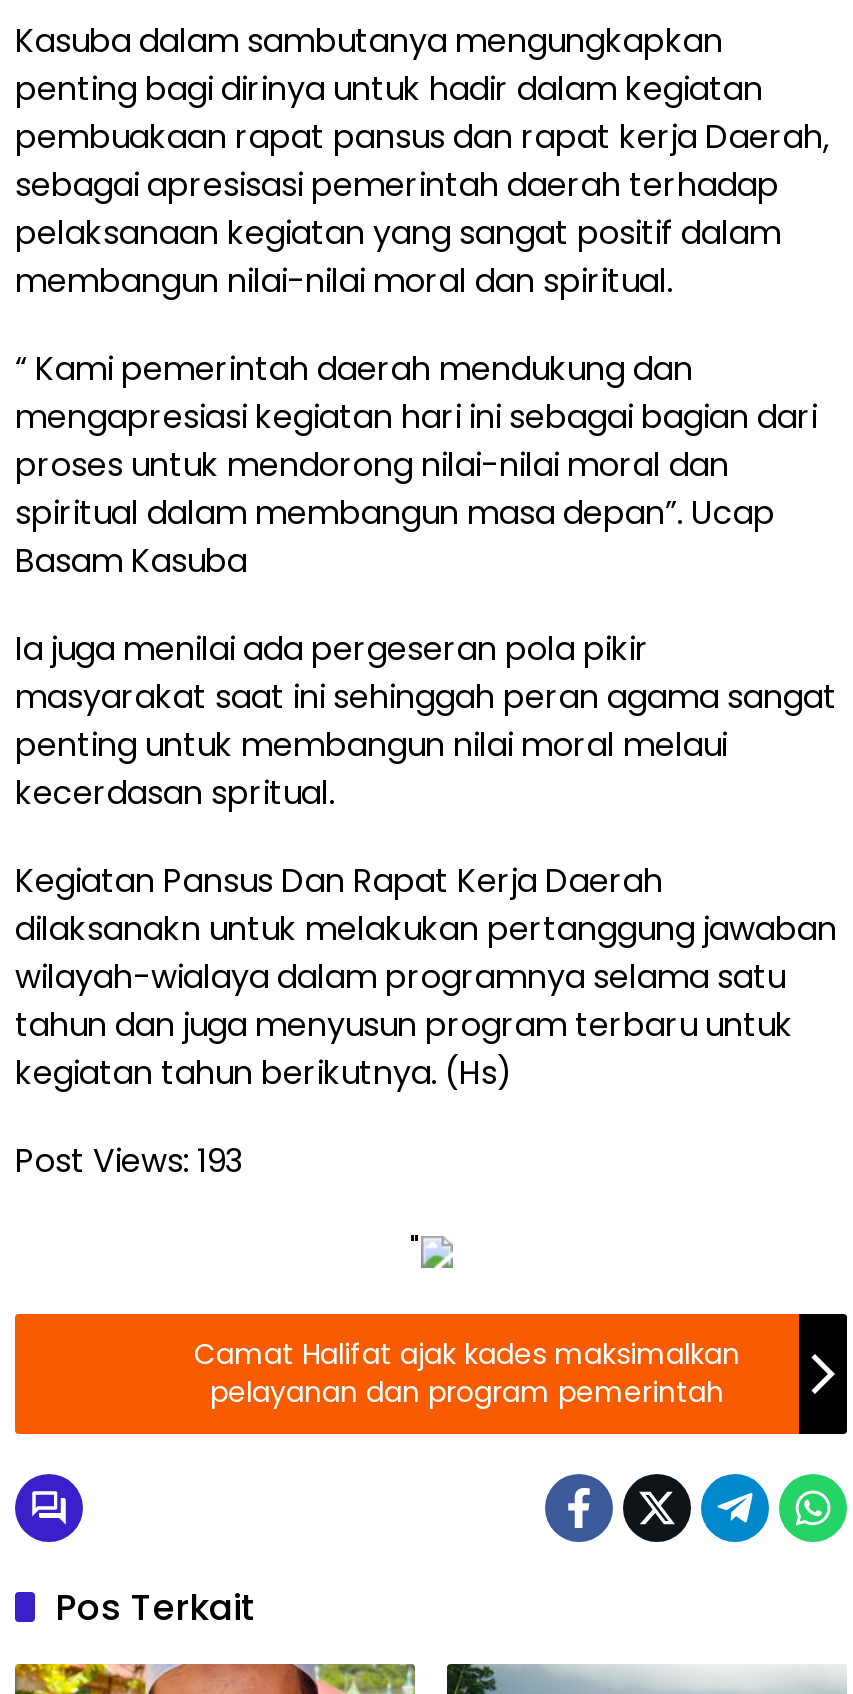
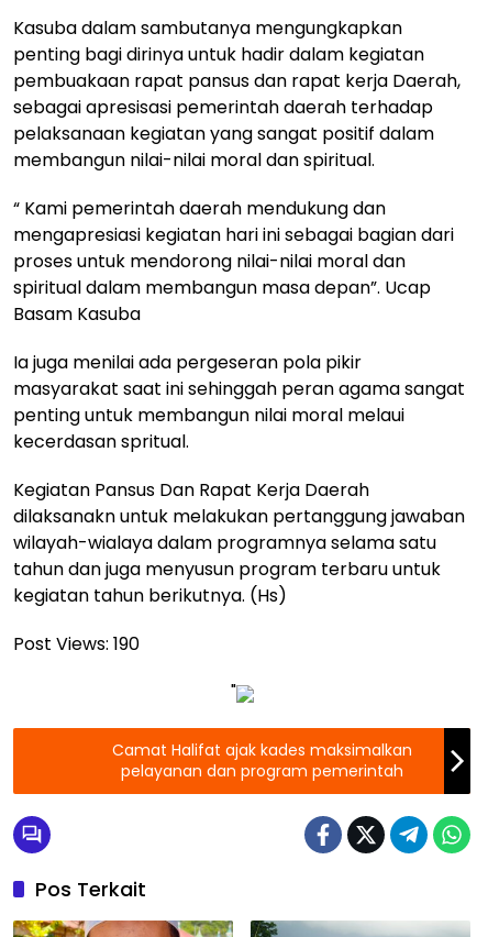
[15,1138,243,1184] Post Views: 193 -> [13,631,140,657] Post Views: 190

